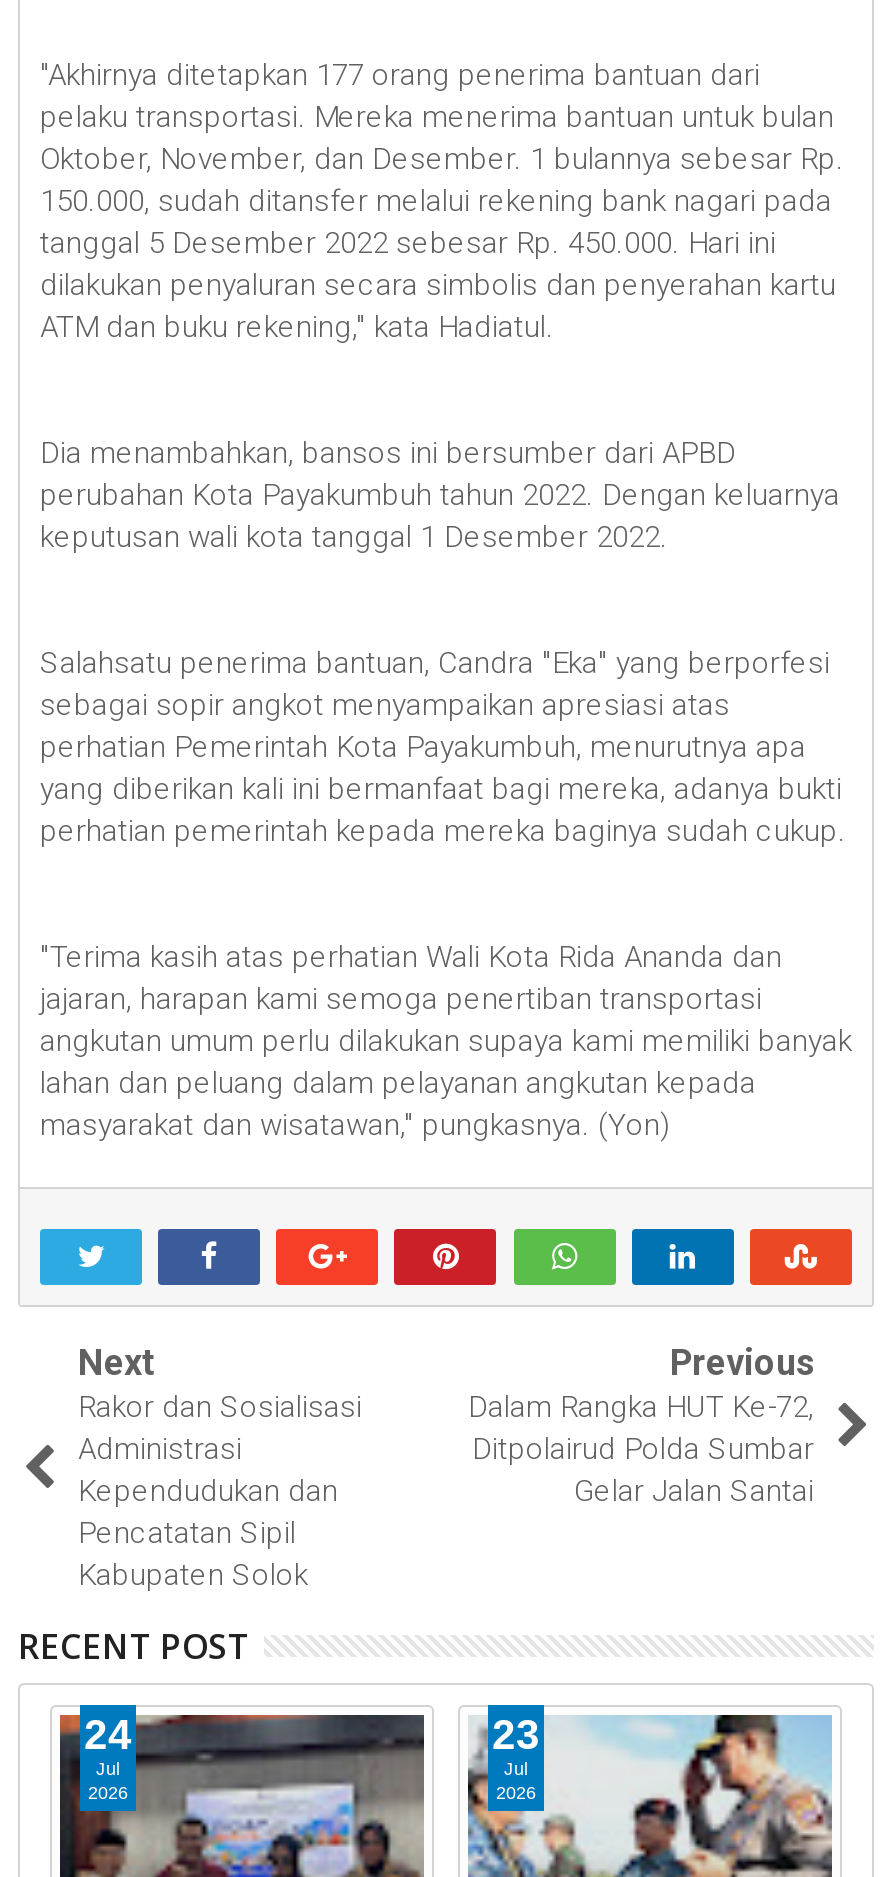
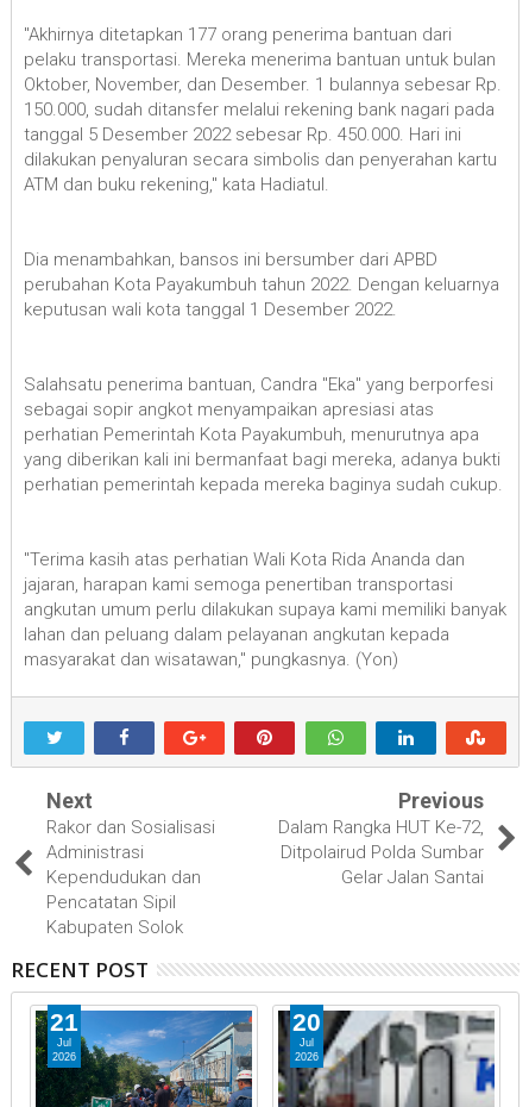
[84,1712,132,1758] 24 -> [50,1009,78,1036] 21
[492,1712,540,1758] 23 -> [292,1009,321,1036] 20

